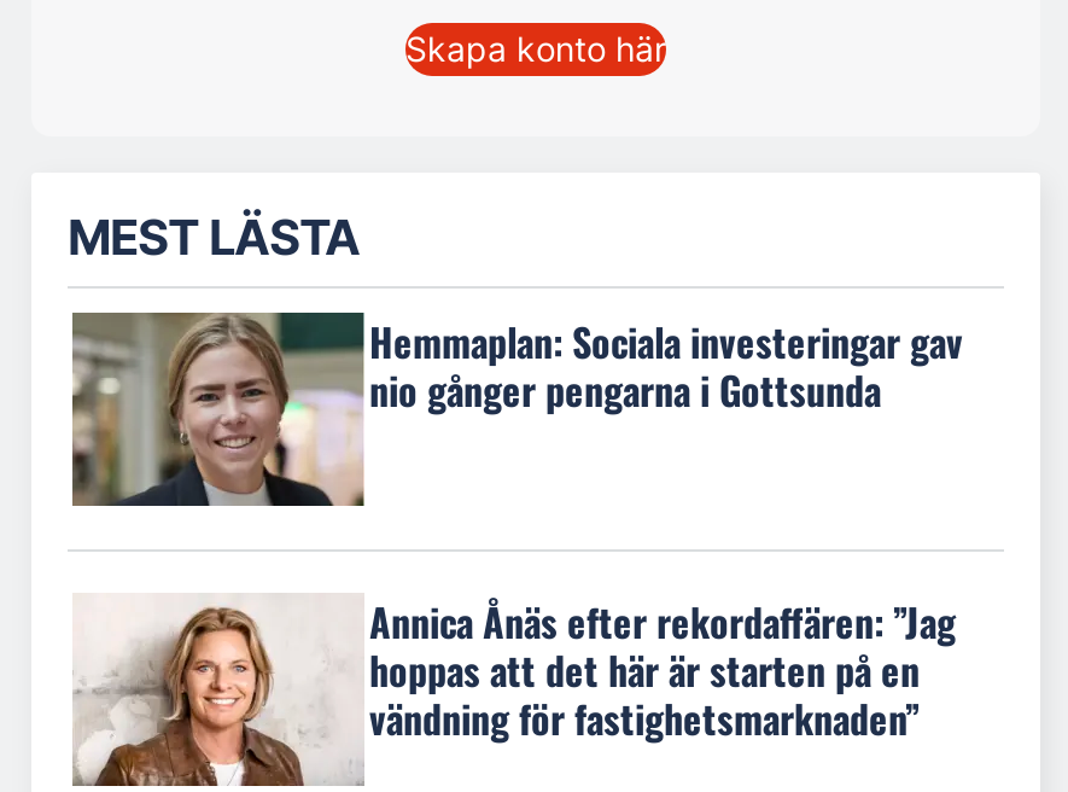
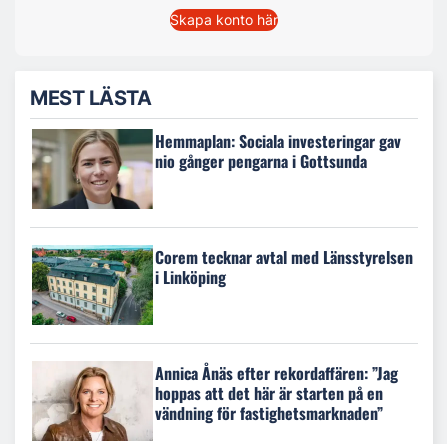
none -> [31,245,413,325] [image] | Corem tecknar avtal med Länsstyrelsen | i Linköping

